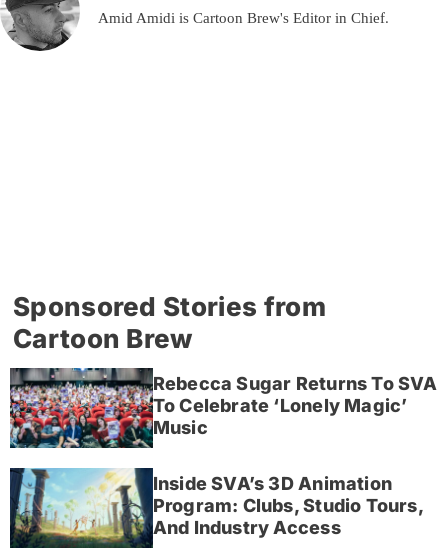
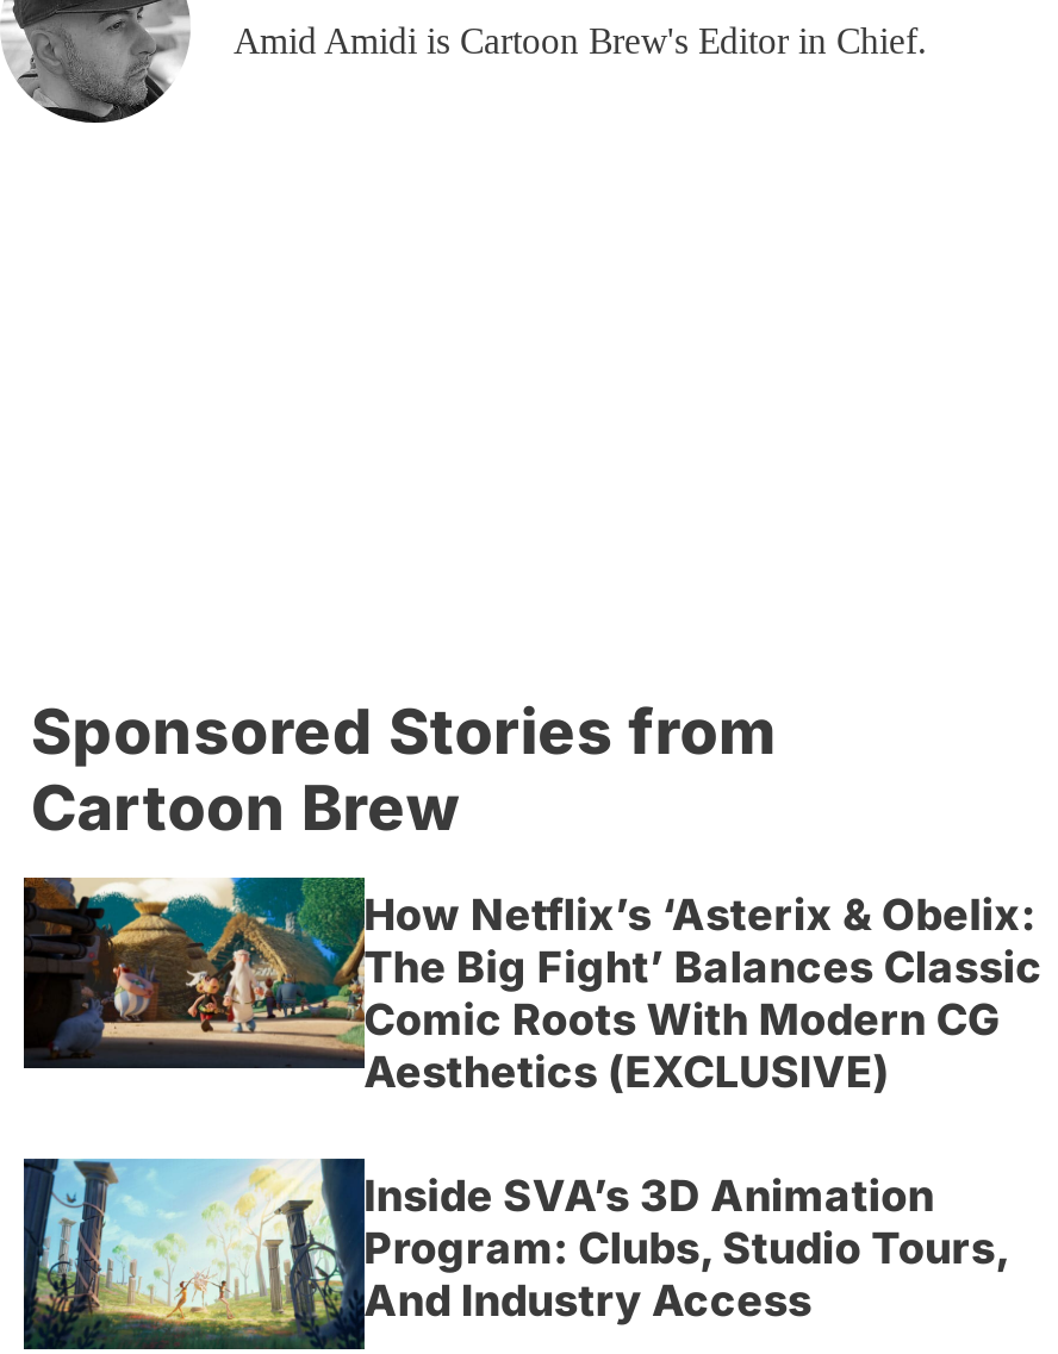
[9,367,438,449] [image] | Rebecca Sugar Returns To SVA | To Celebrate ‘Lonely Magic’ | Music -> [24,874,1042,1095] [image] | How Netflix’s ‘Asterix & Obelix: | The Big Fight’ Balances Classic | Comic Roots With Modern CG | Aesthetics (EXCLUSIVE)

